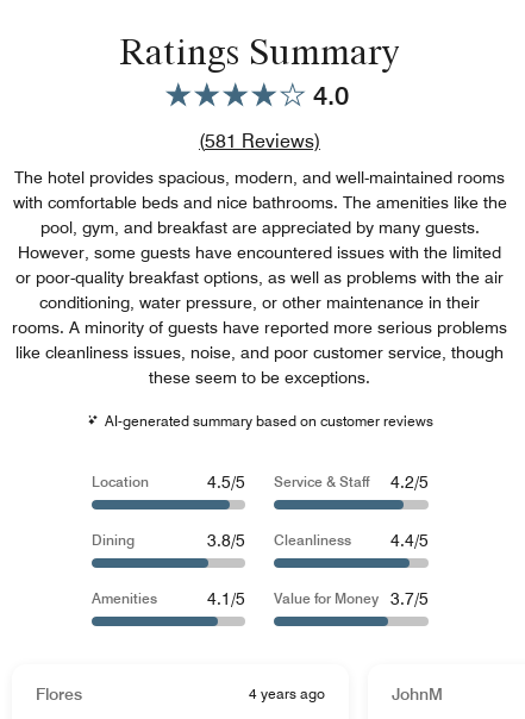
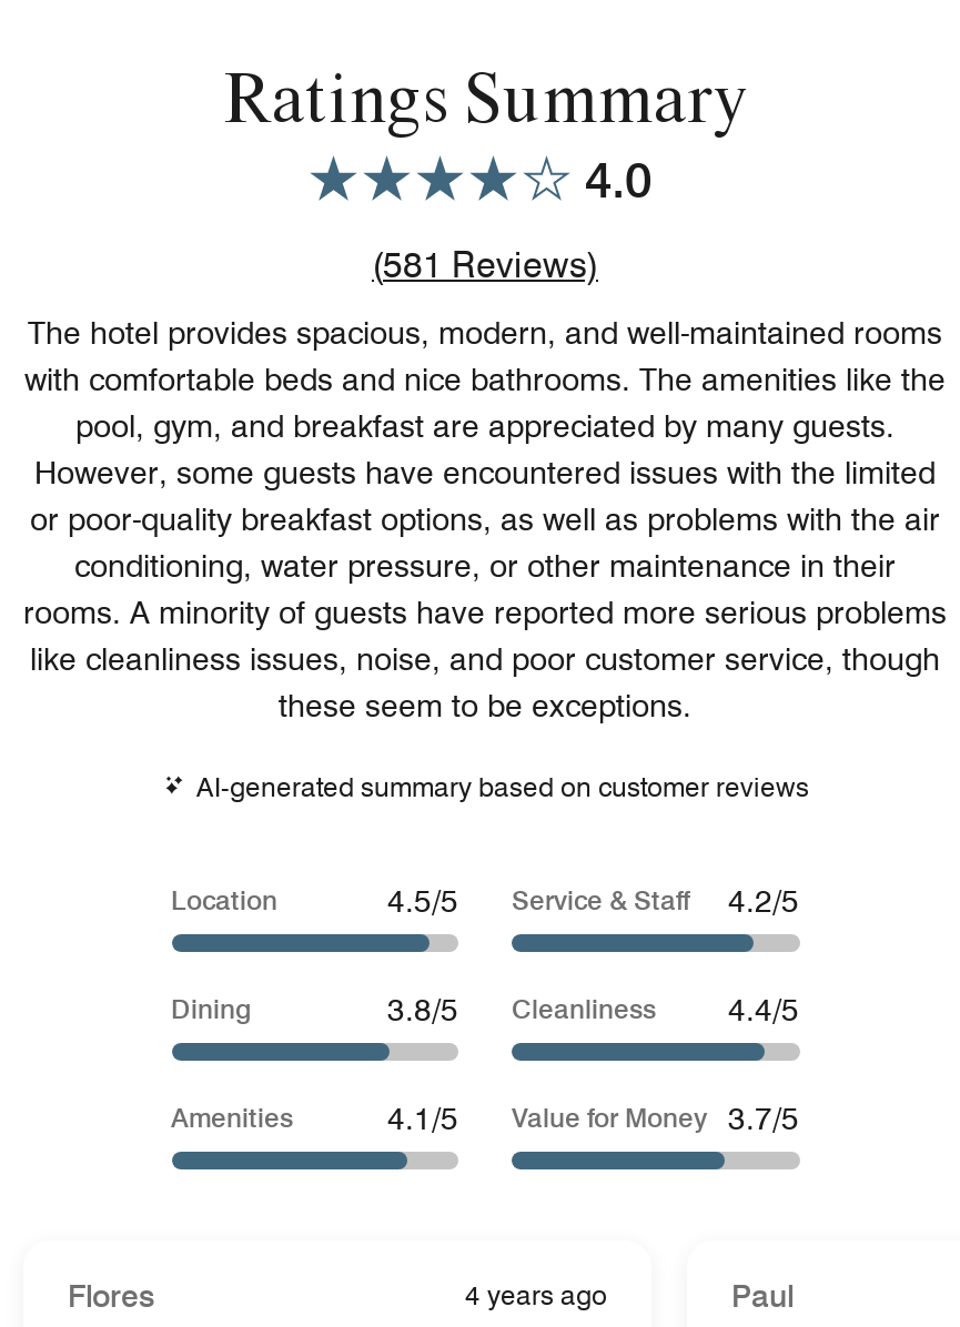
[392,684,443,703] JohnM -> [731,1278,794,1313] Paul

